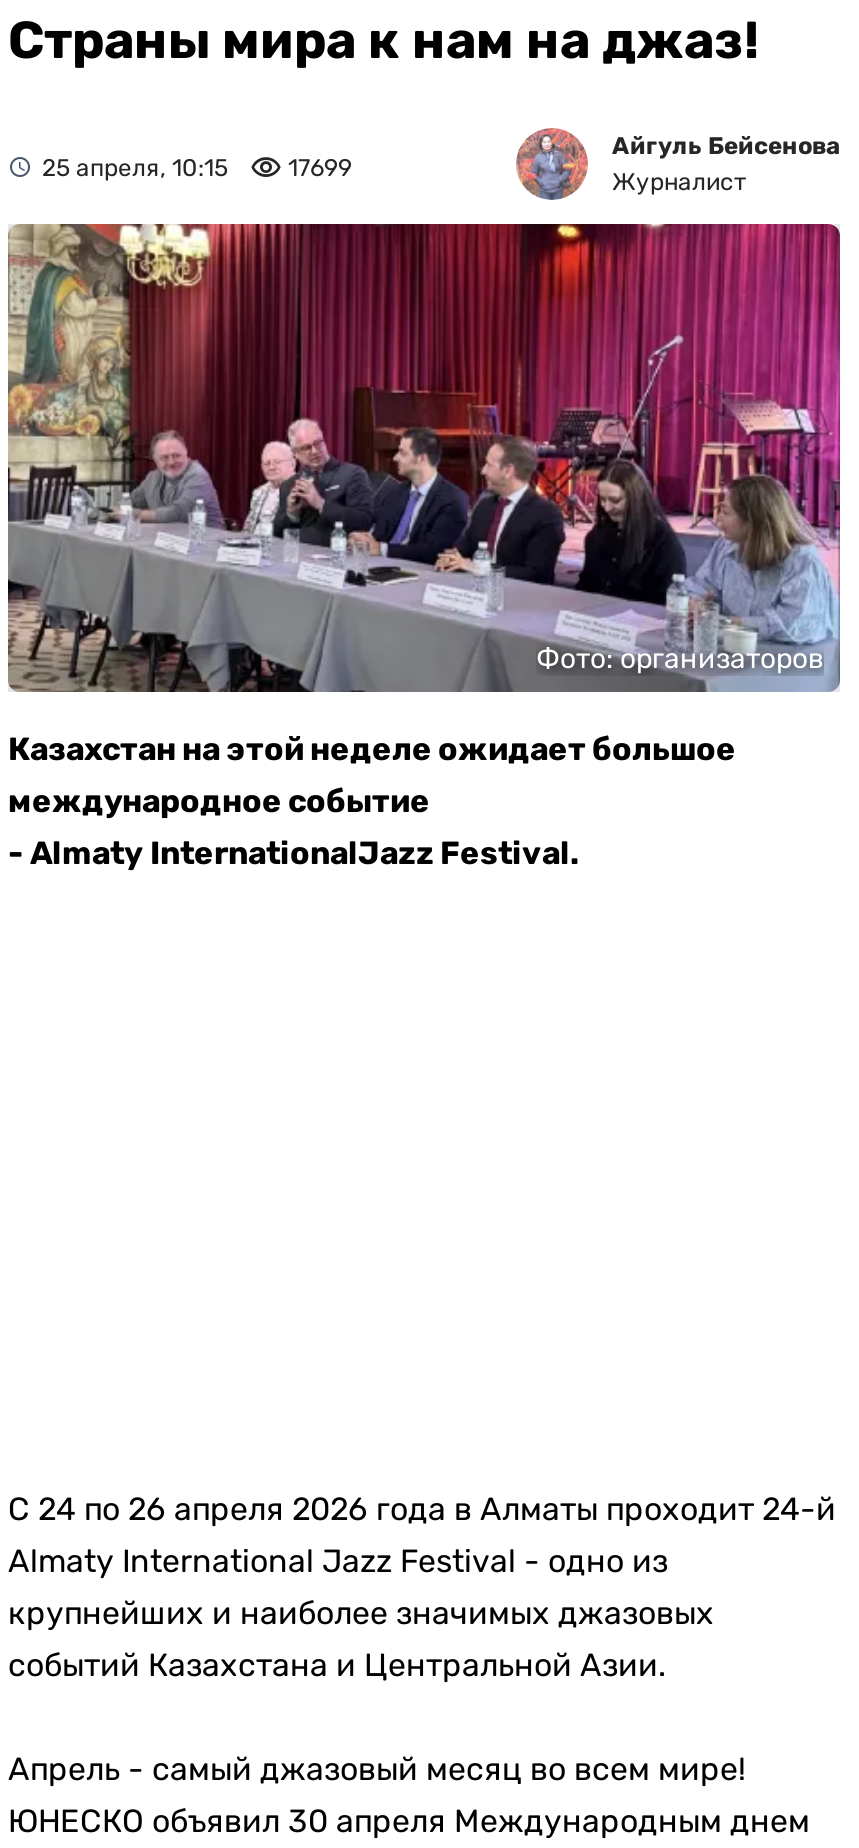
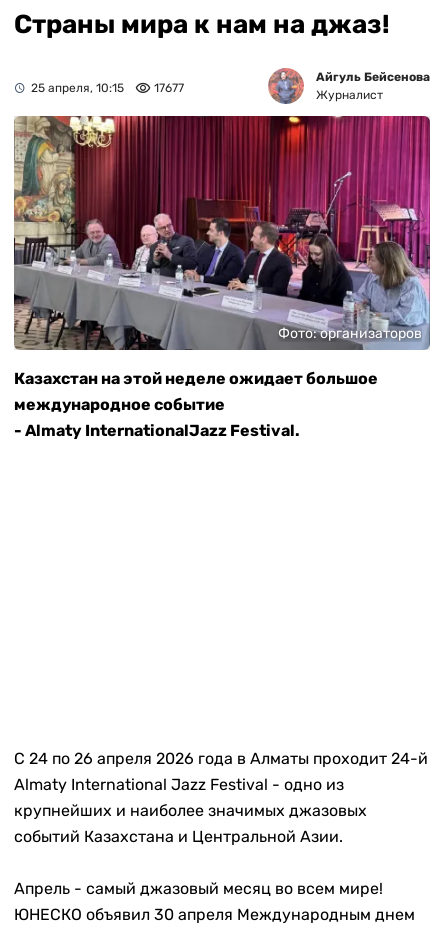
[288,154,352,182] 17699 -> [154,81,184,95] 17677

